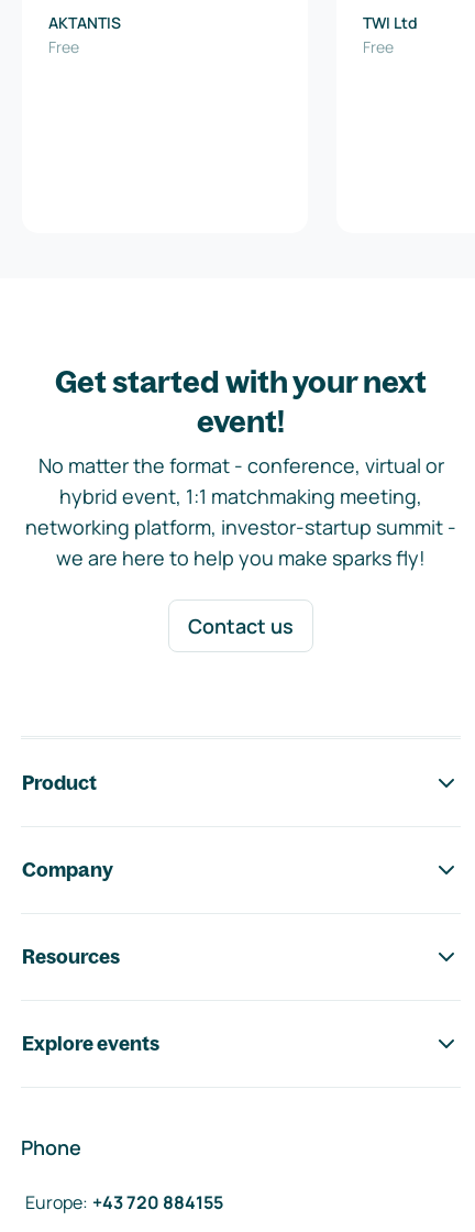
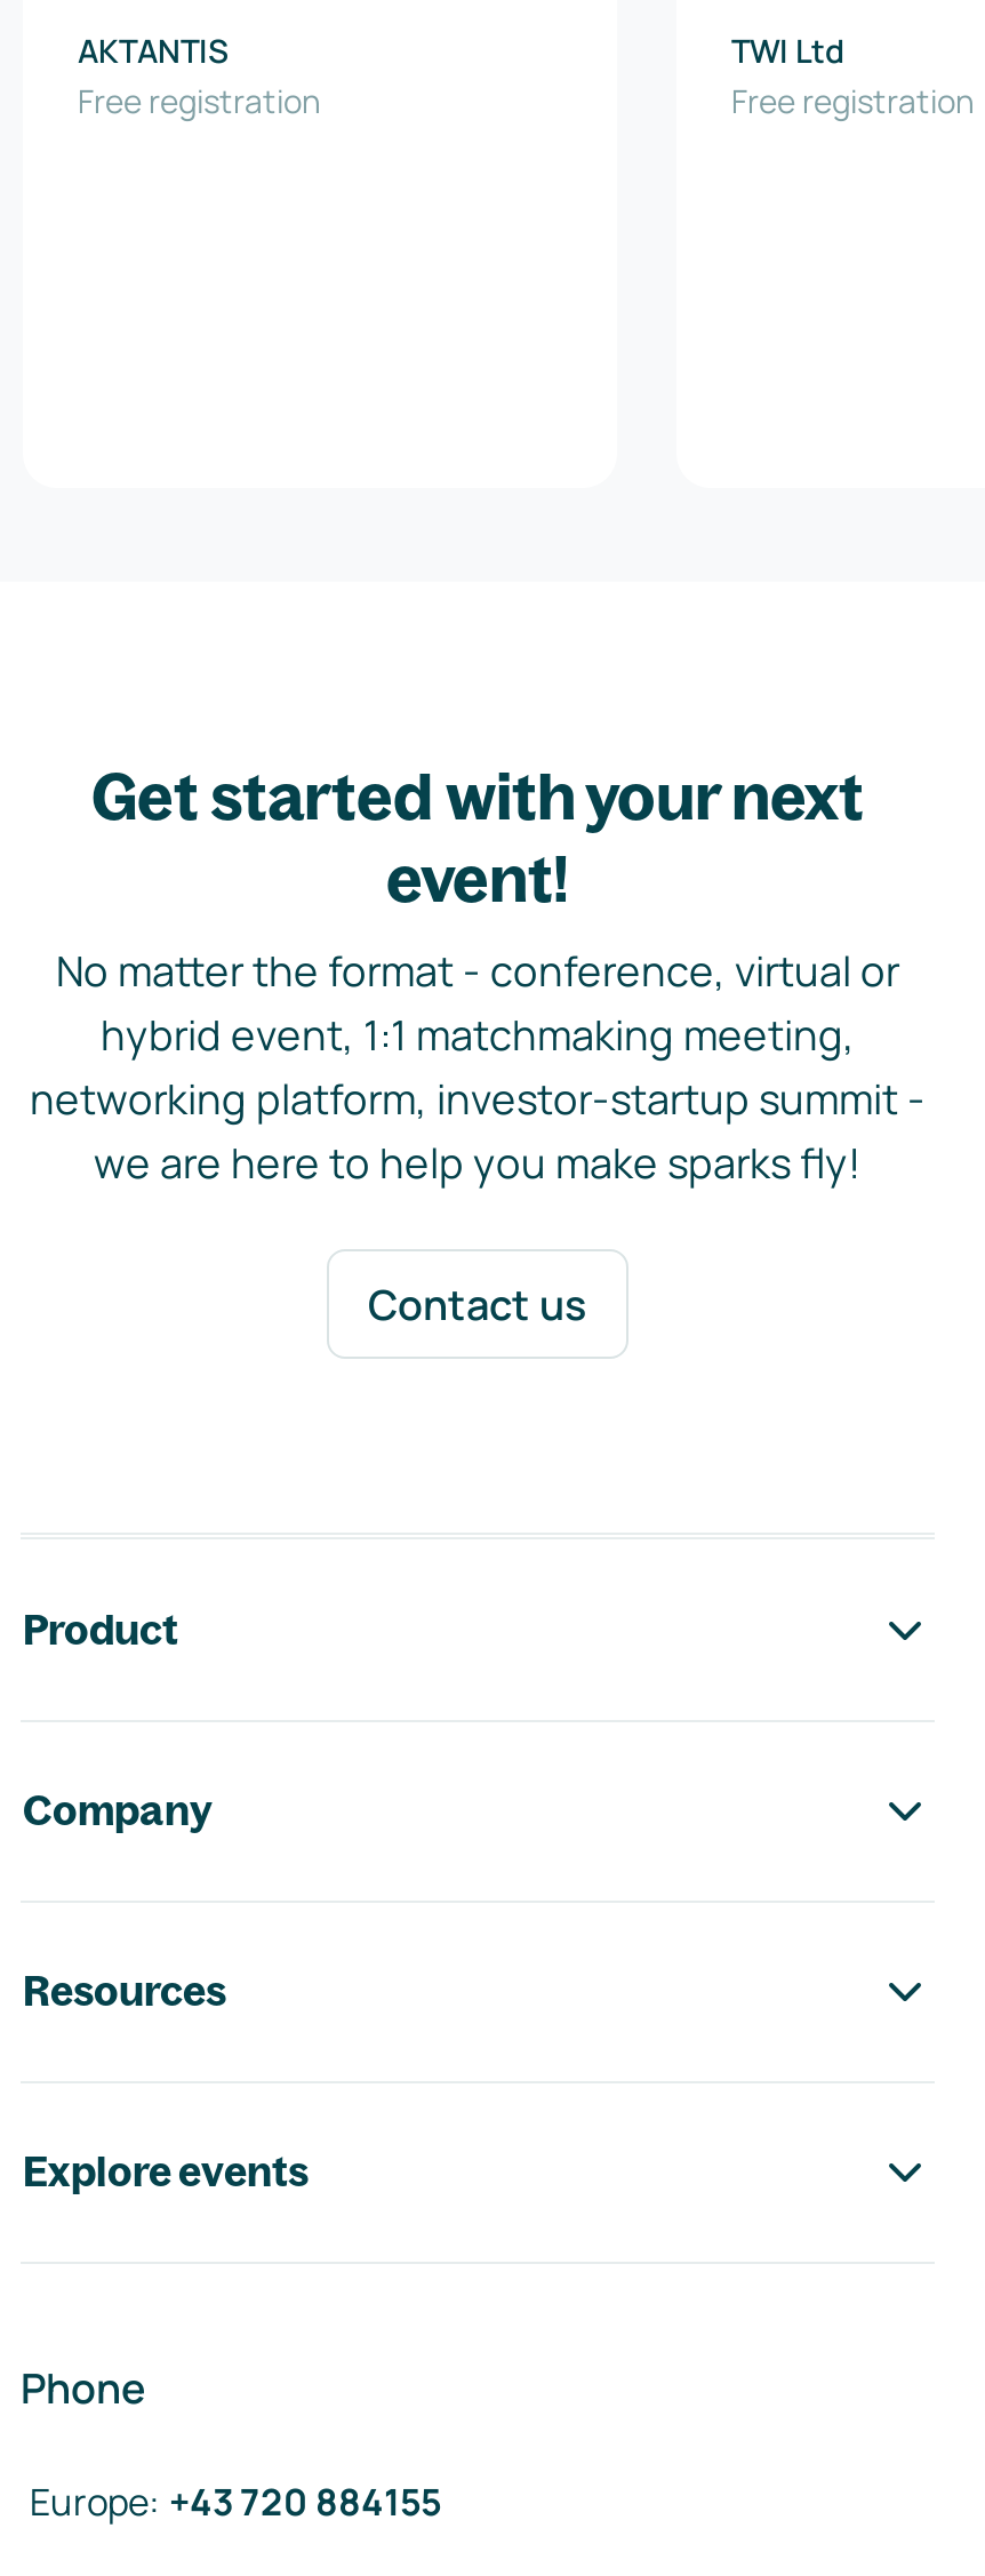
[48,36,79,57] Free -> [78,79,320,122] Free registration
[363,36,394,57] Free -> [731,79,974,122] Free registration

